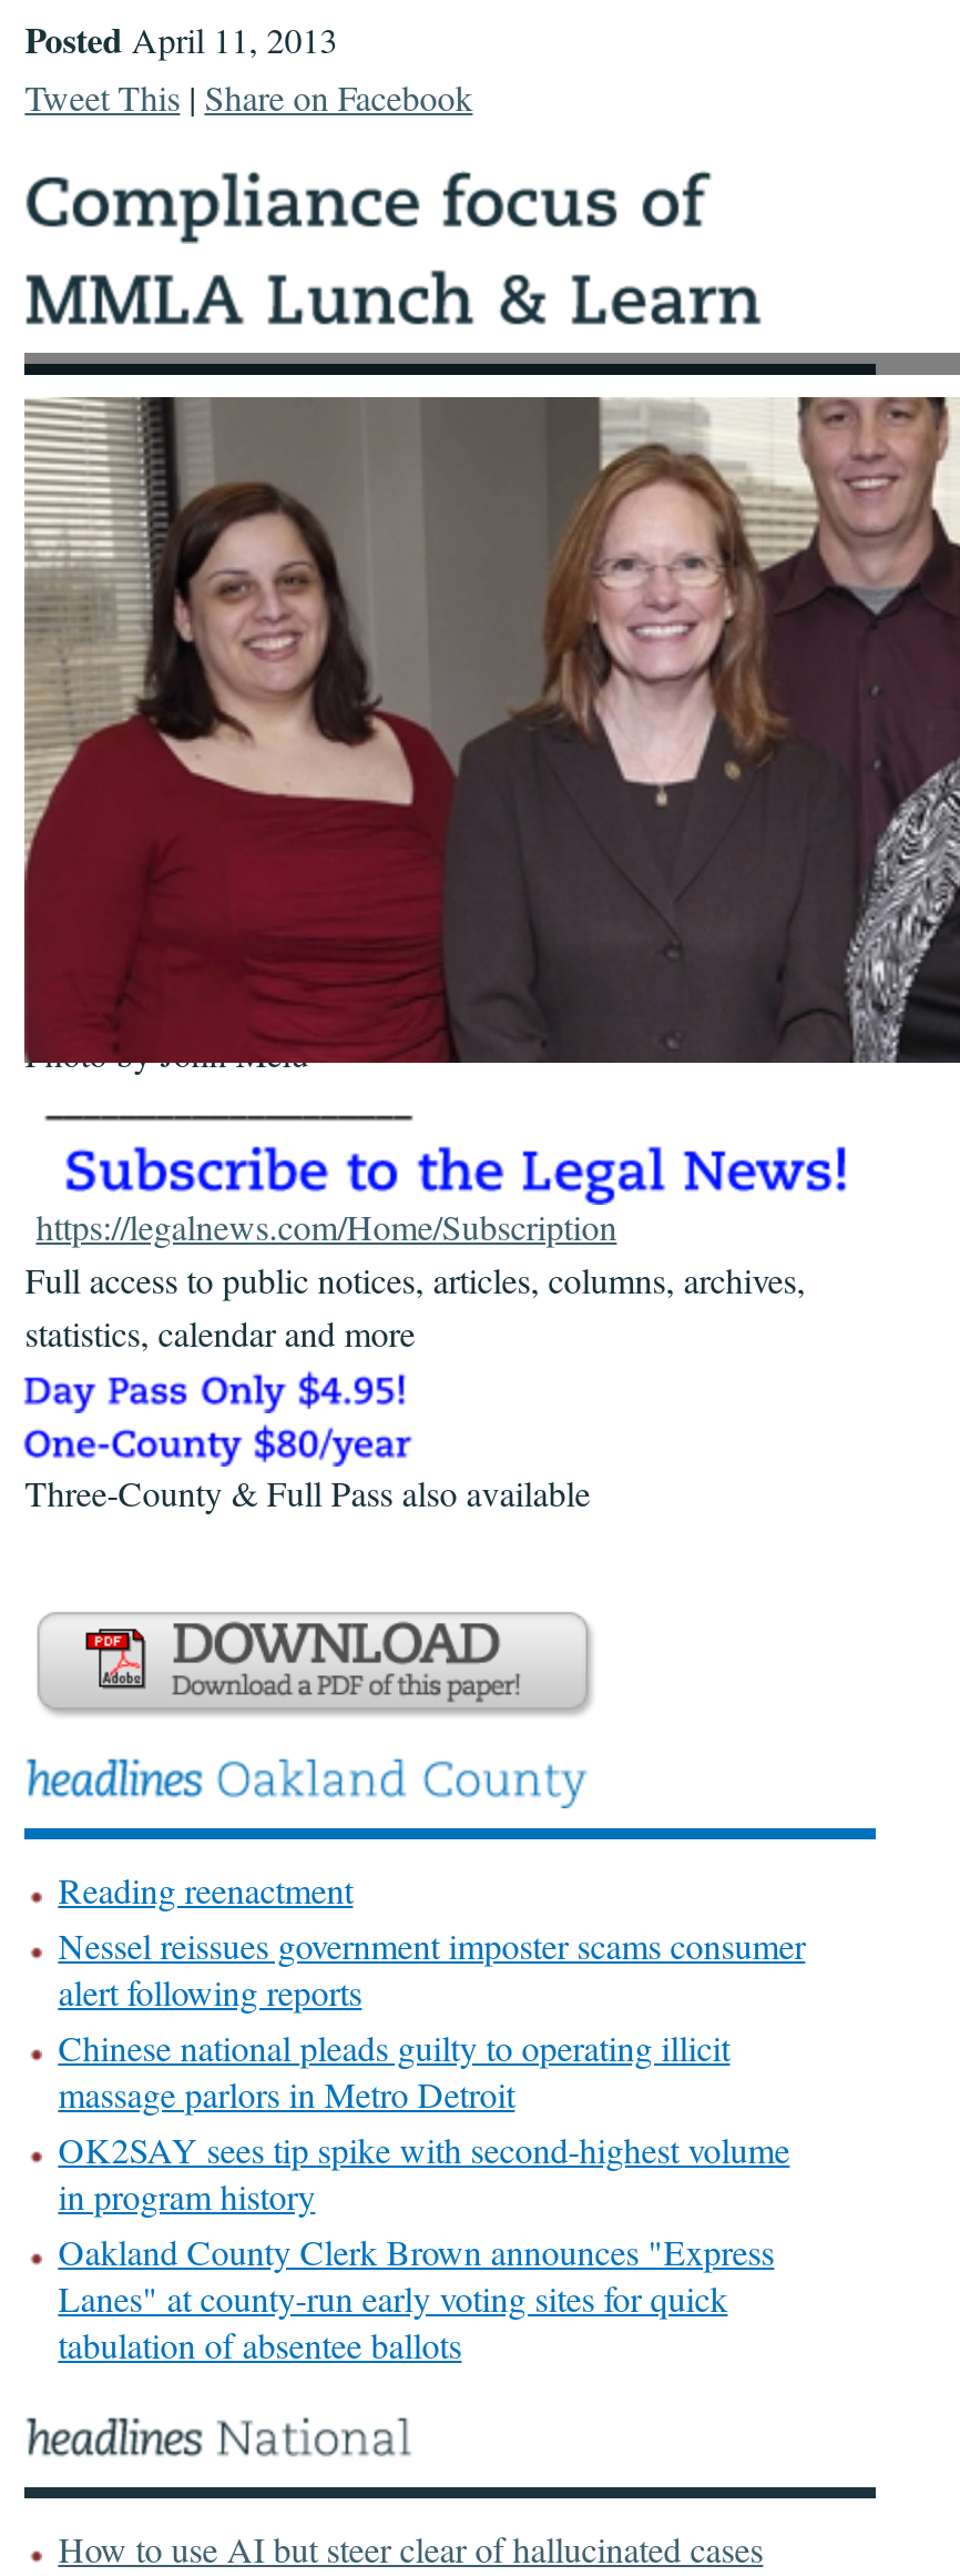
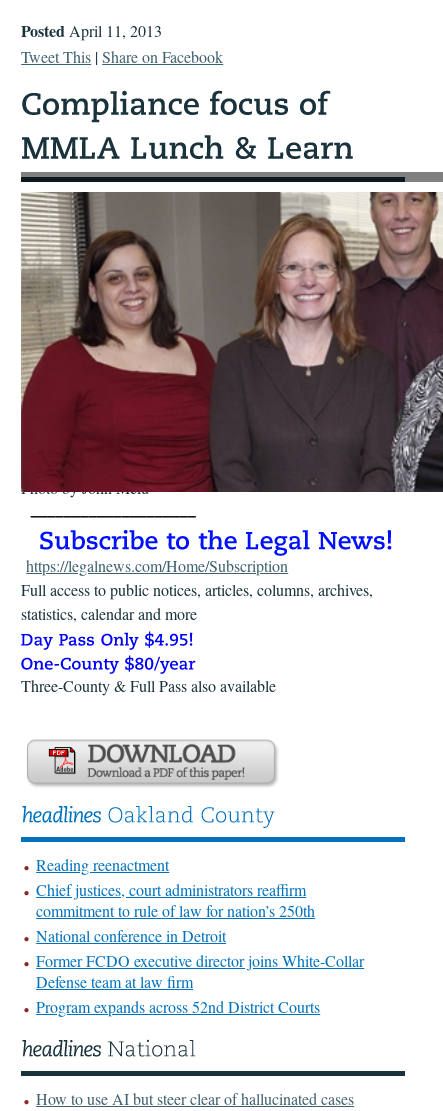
[58,1921,805,2367] Nessel reissues government imposter scams consumer | alert following reports | Chinese national pleads guilty to operating illicit | massage parlors in Metro Detroit | OK2SAY sees tip spike with second-highest volume | in program history | Oakland County Clerk Brown announces "Express | Lanes" at county-run early voting sites for quick | tabulation of absentee ballots -> [36,879,364,1017] Chief justices, court administrators reaffirm | commitment to rule of law for nation’s 250th | National conference in Detroit | Former FCDO executive director joins White-Collar | Defense team at law firm | Program expands across 52nd District Courts

